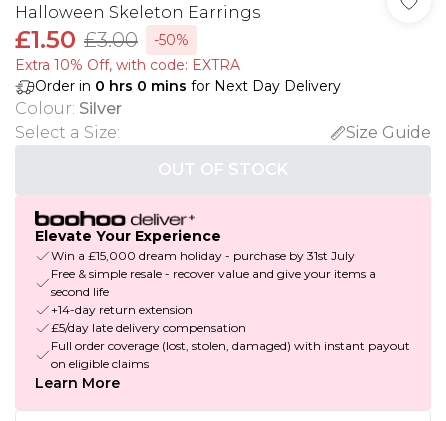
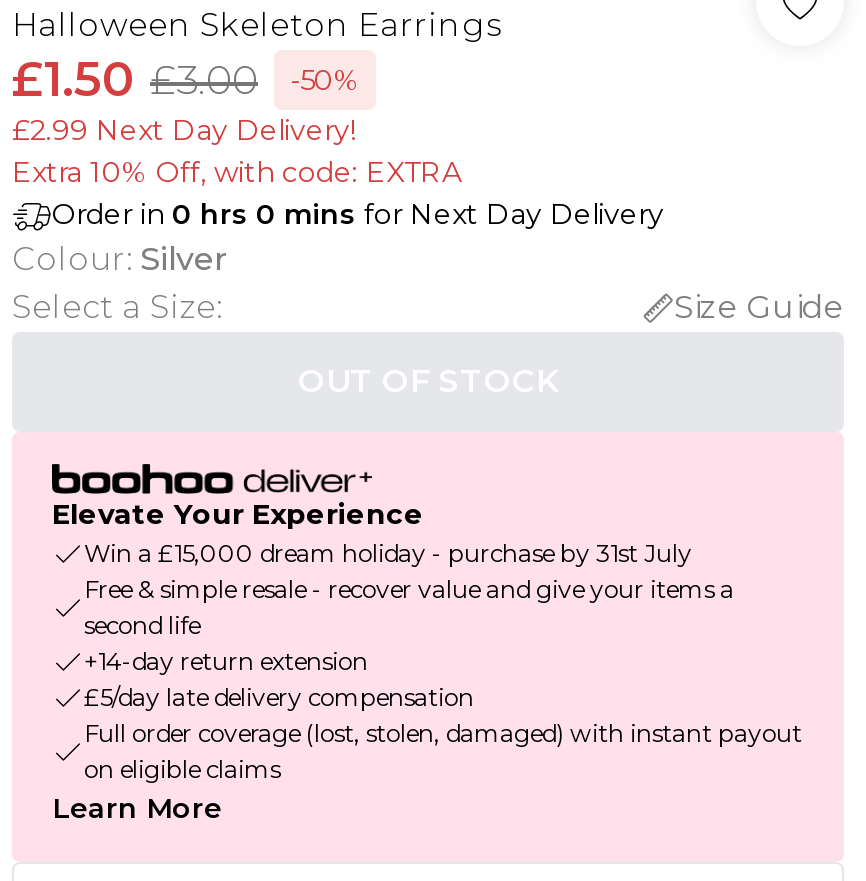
none -> [12,112,356,148] £2.99 Next Day Delivery!

